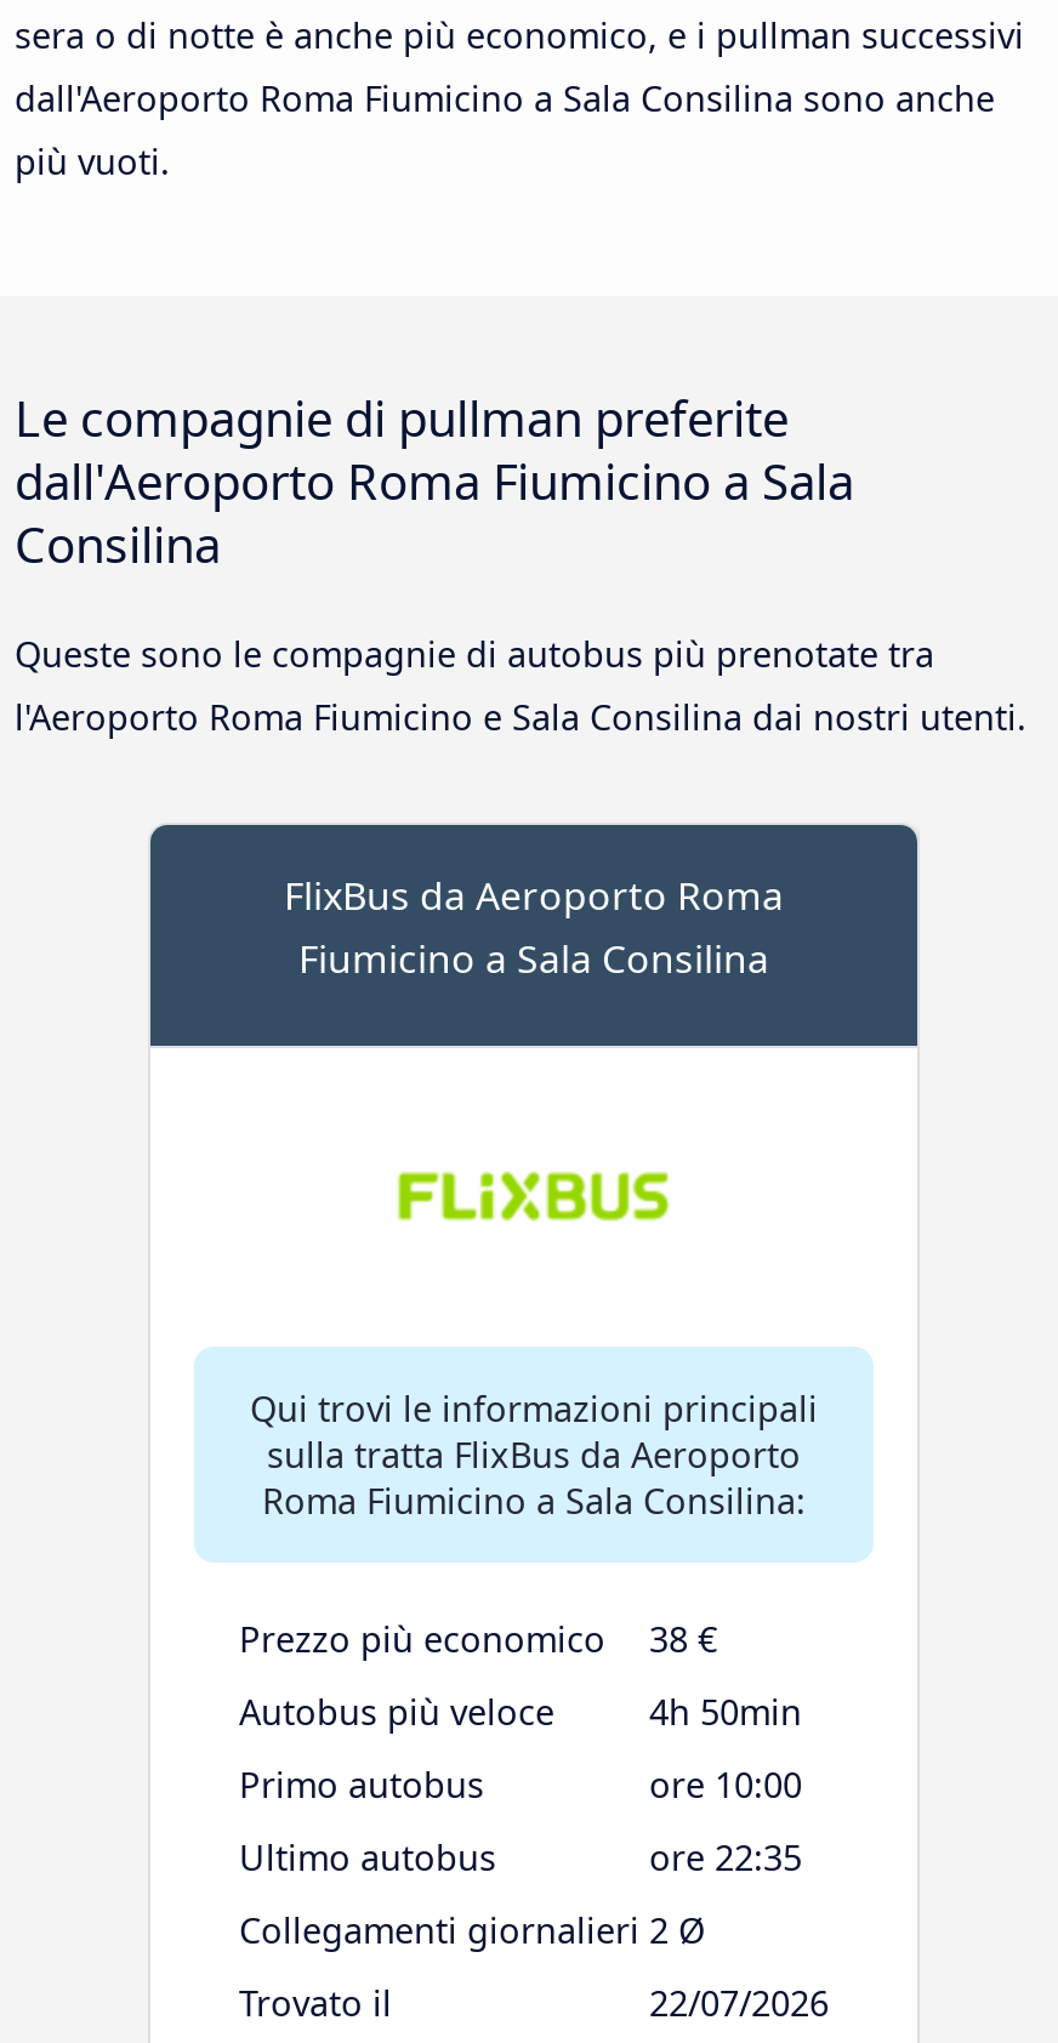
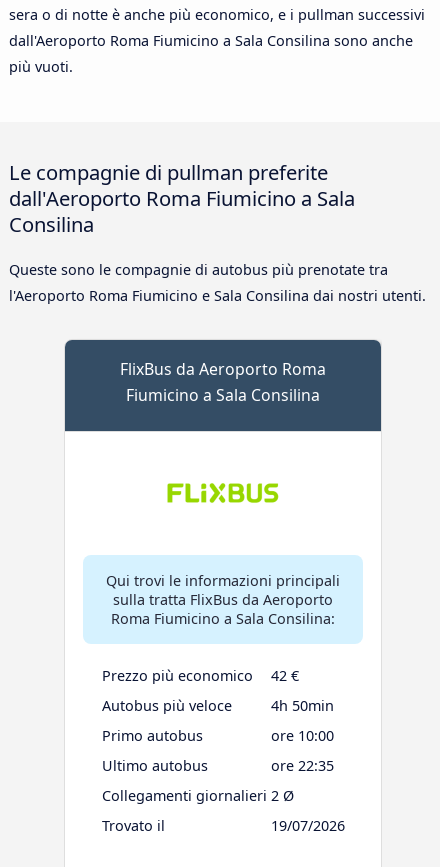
[239,1615,717,1662] Prezzo più economico 38 € -> [101,666,298,685] Prezzo più economico 42 €
[649,1979,829,2026] 22/07/2026 -> [270,816,344,835] 19/07/2026

